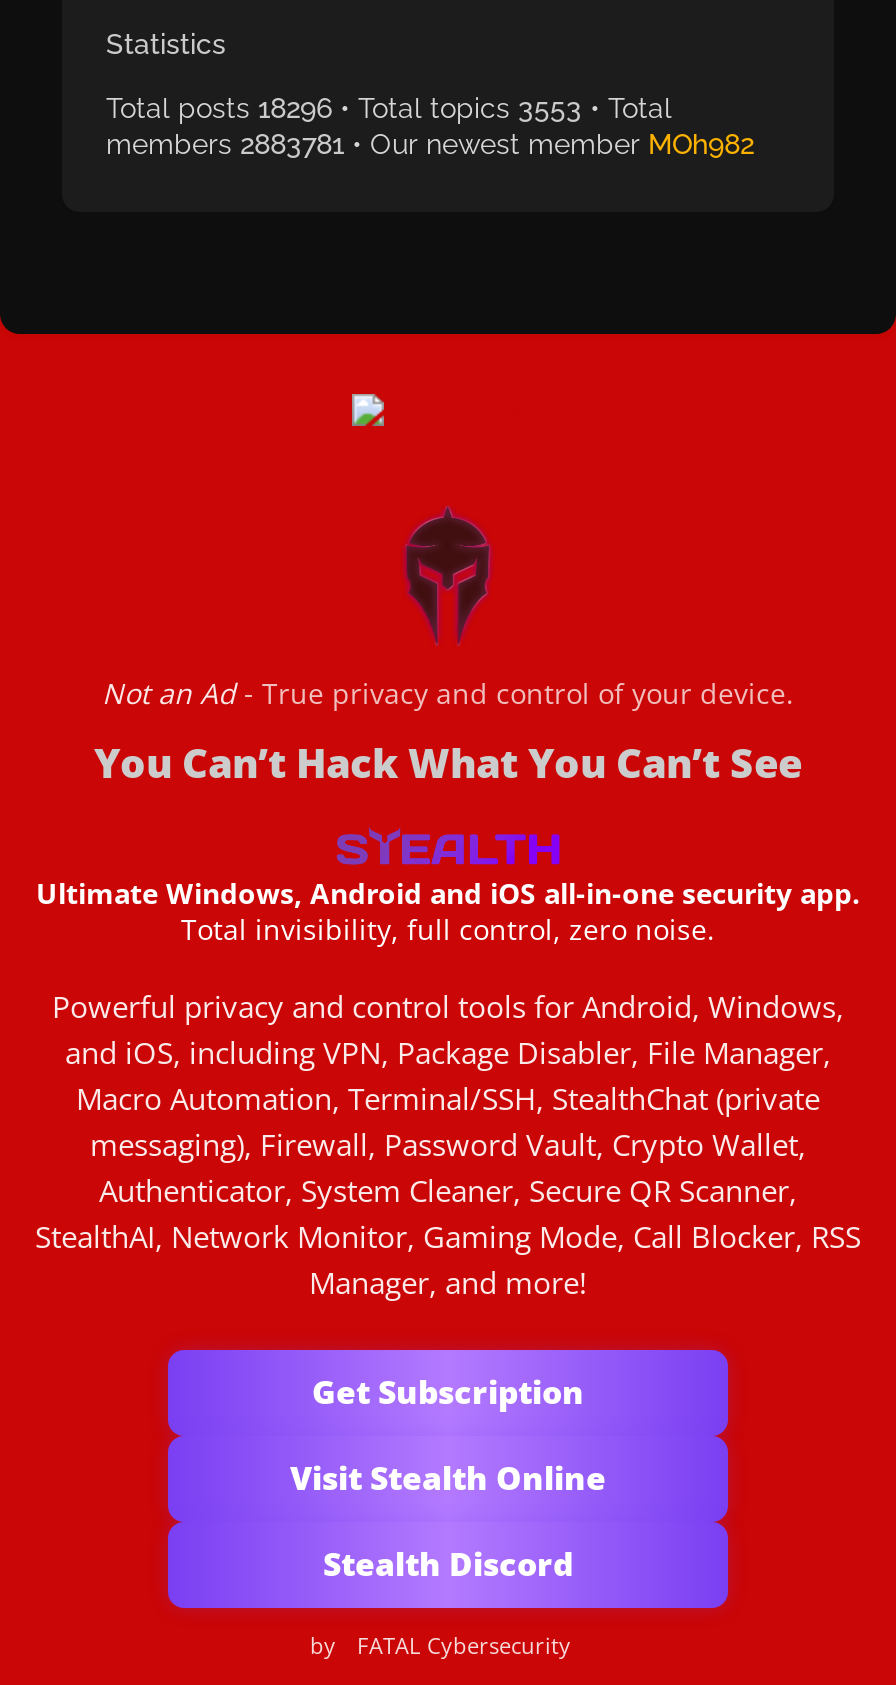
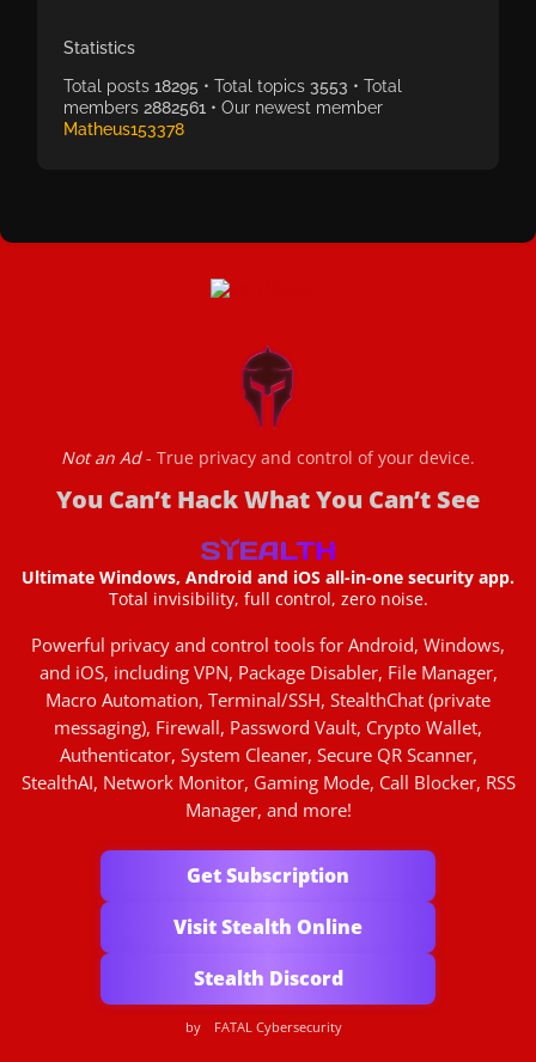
[106,92,754,160] Total posts 18296 • Total topics 3553 • Total | members 2883781 • Our newest member MOh982 -> [63,77,402,139] Total posts 18295 • Total topics 3553 • Total | members 2882561 • Our newest member | Matheus153378

